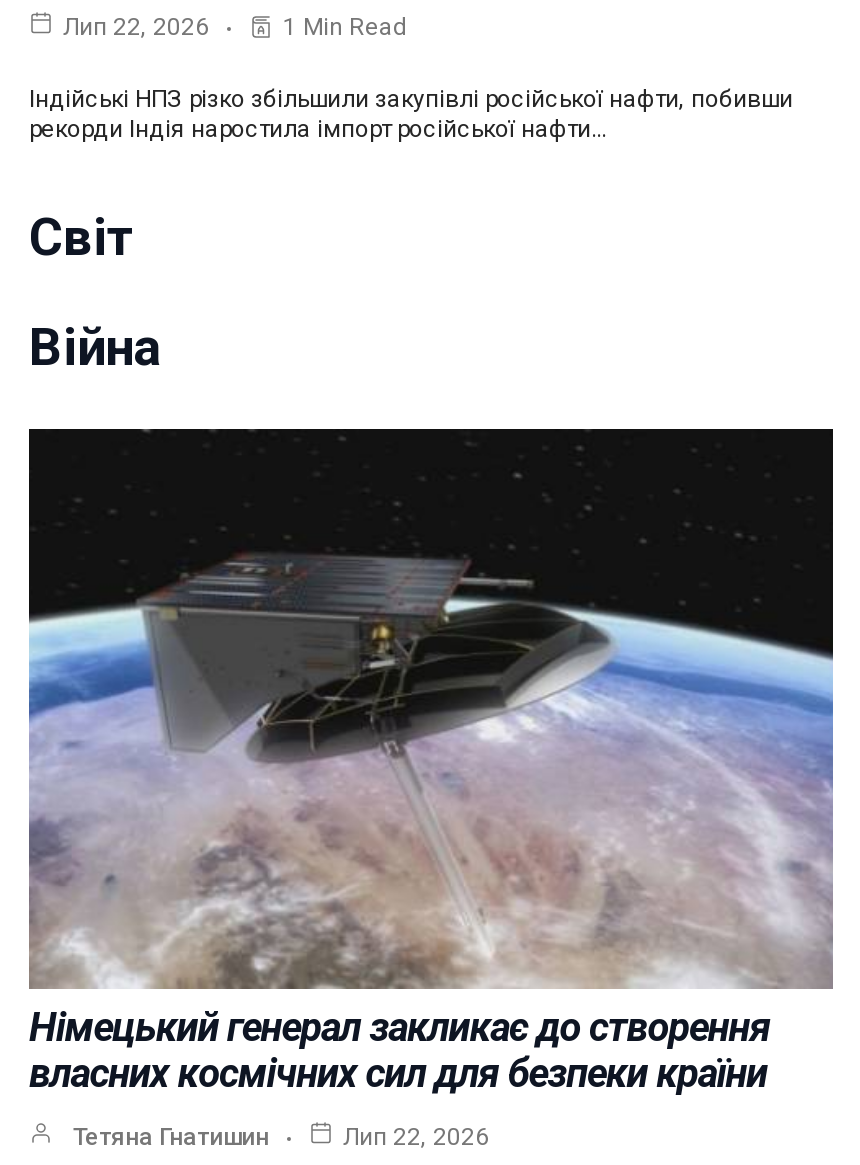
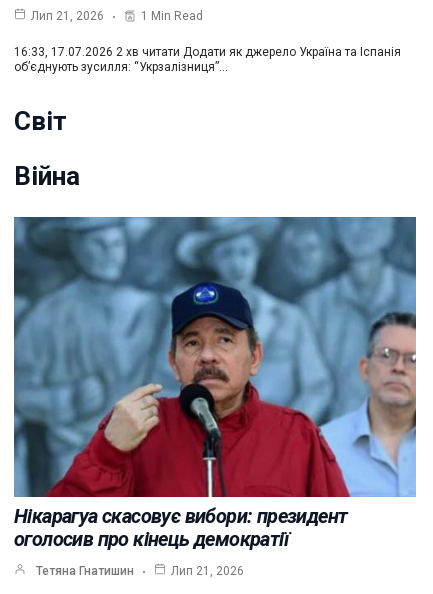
[63,13,209,41] Лип 22, 2026 -> [31,9,104,23] Лип 21, 2026
[29,85,793,143] Індійські НПЗ різко збільшили закупівлі російської нафти, побивши | рекорди Індія наростила імпорт російської нафти… -> [14,45,401,74] 16:33, 17.07.2026 2 хв читати Додати як джерело Україна та Іспанія | об’єднують зусилля: “Укрзалізниця”…
[27,427,835,1097] [image] | Німецький генерал закликає до створення | власних космічних сил для безпеки країни -> [13,216,417,551] [image] | Нікарагуа скасовує вибори: президент | оголосив про кінець демократії
[343,1123,489,1151] Лип 22, 2026 -> [171,564,244,578] Лип 21, 2026

